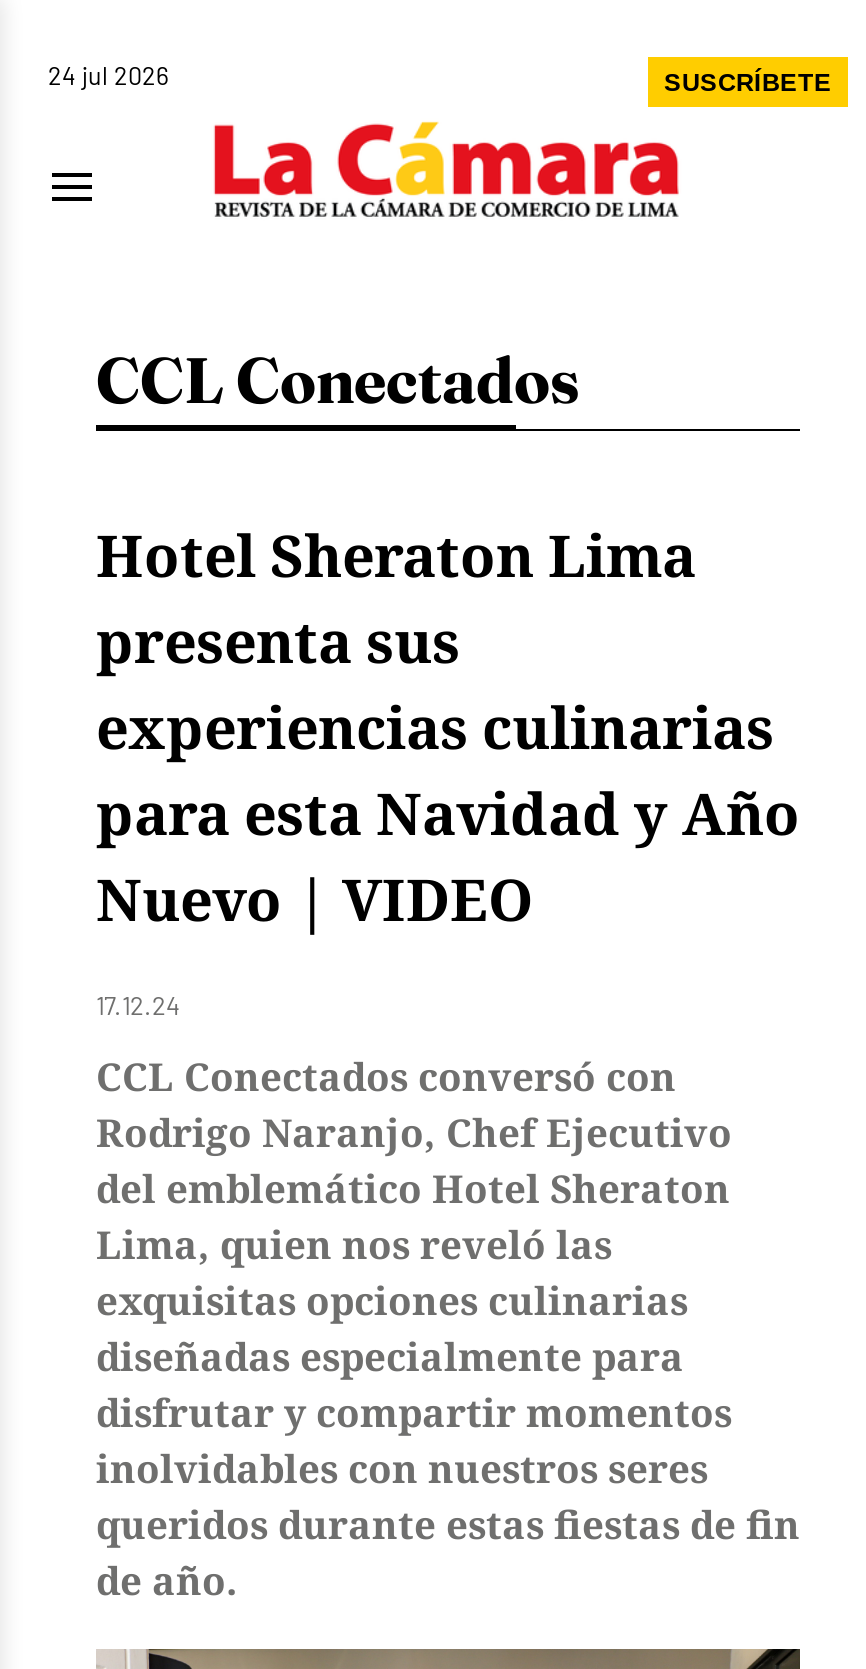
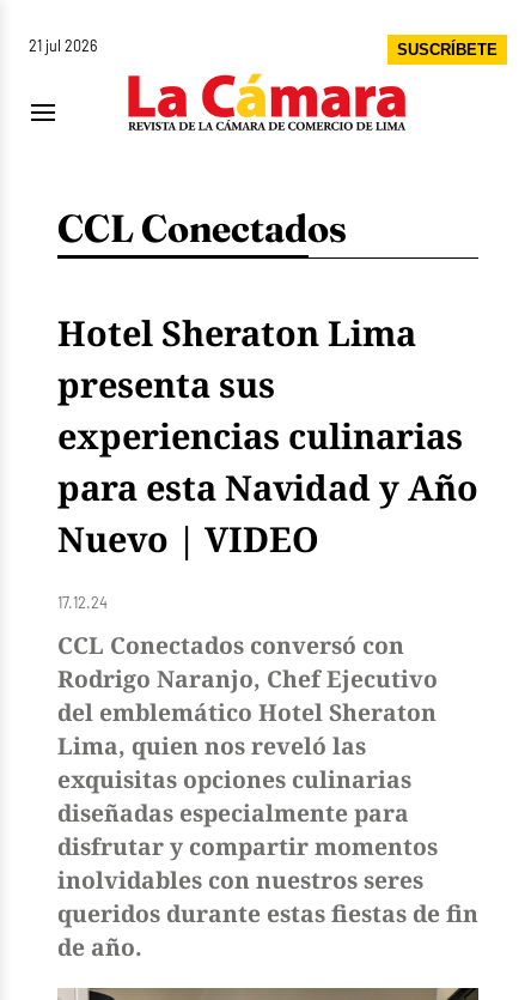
[48,59,168,91] 24 jul 2026 -> [29,36,97,55] 21 jul 2026

